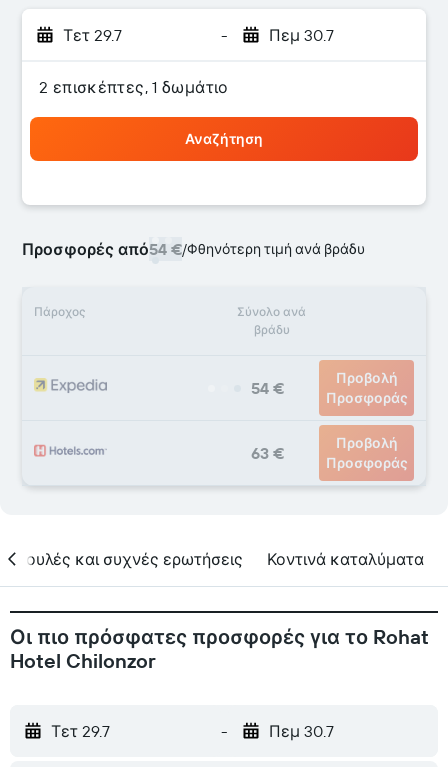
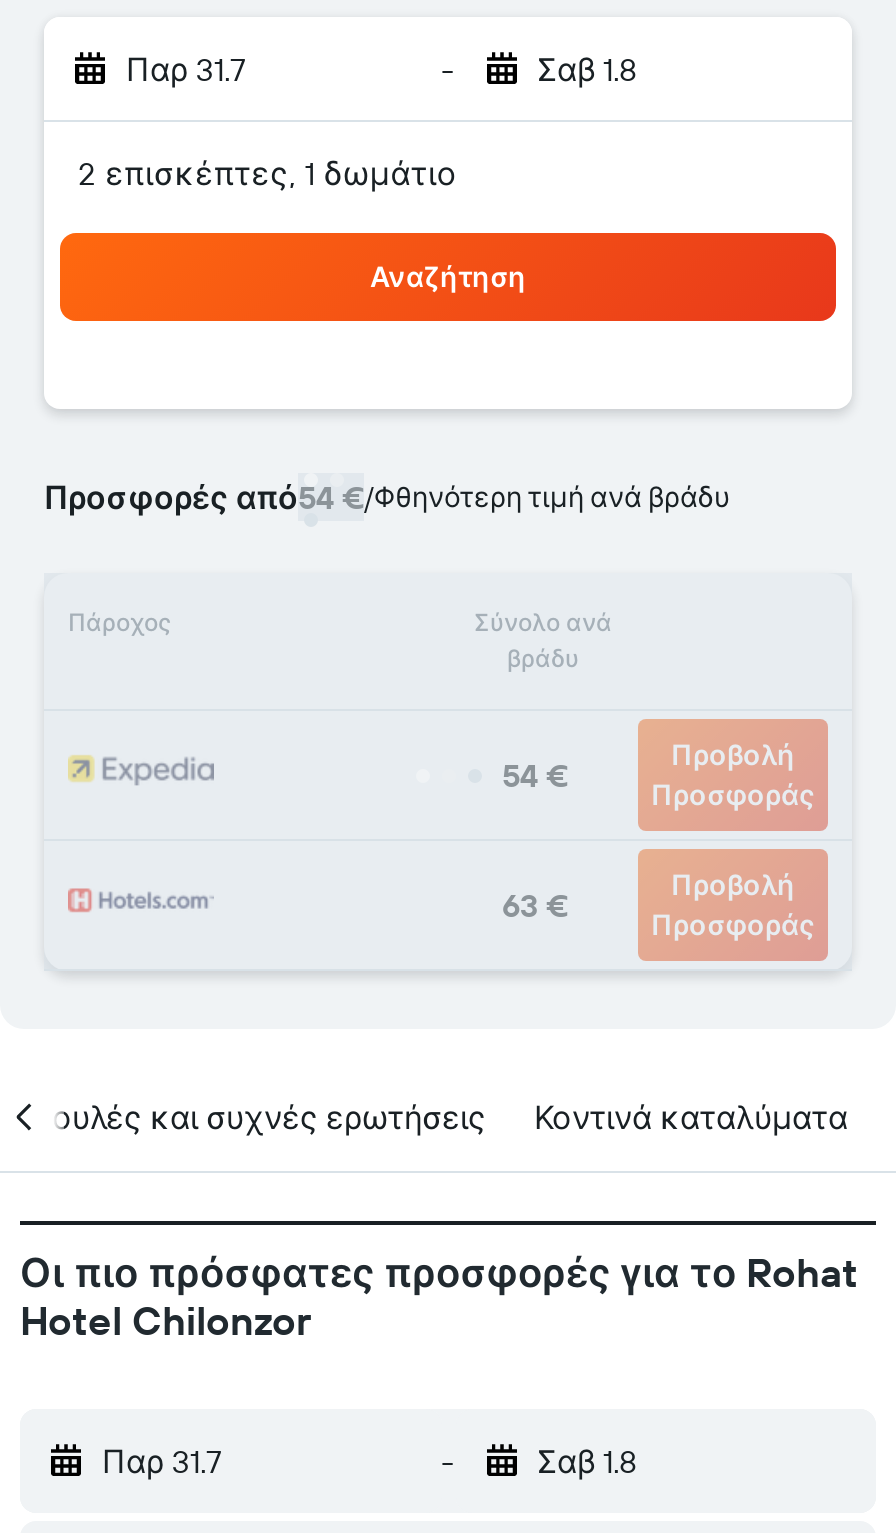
[63,25,122,45] Τετ 29.7 -> [126,49,246,89] Παρ 31.7
[268,25,333,45] Πεμ 30.7 -> [537,49,637,89] Σαβ 1.8
[51,721,110,741] Τετ 29.7 -> [102,1441,222,1481] Παρ 31.7
[268,721,333,741] Πεμ 30.7 -> [537,1441,637,1481] Σαβ 1.8

